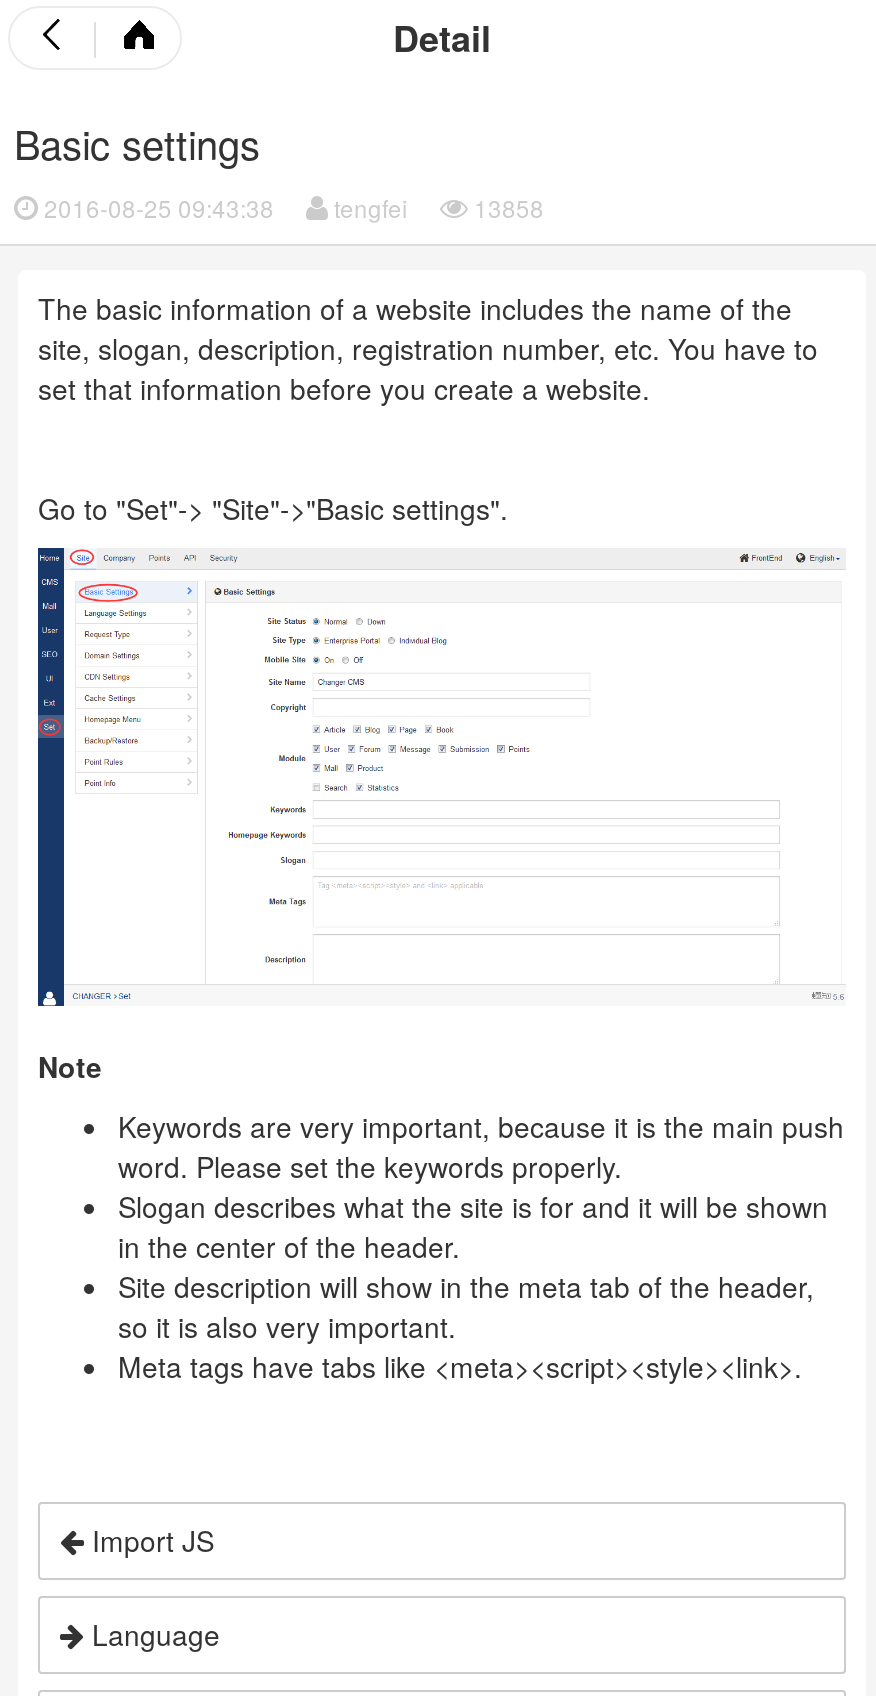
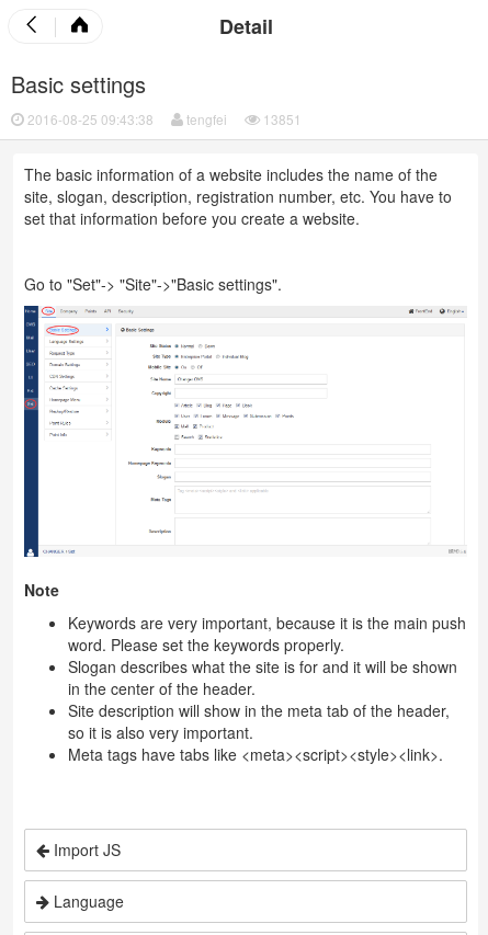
[38,190,544,224] 2016-08-25 09:43:38 tengfei 13858 -> [24,110,302,128] 2016-08-25 09:43:38 tengfei 13851

